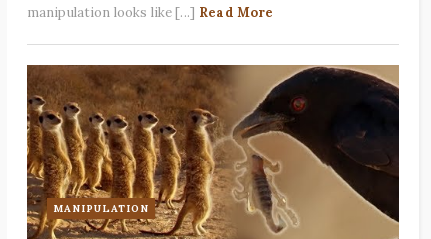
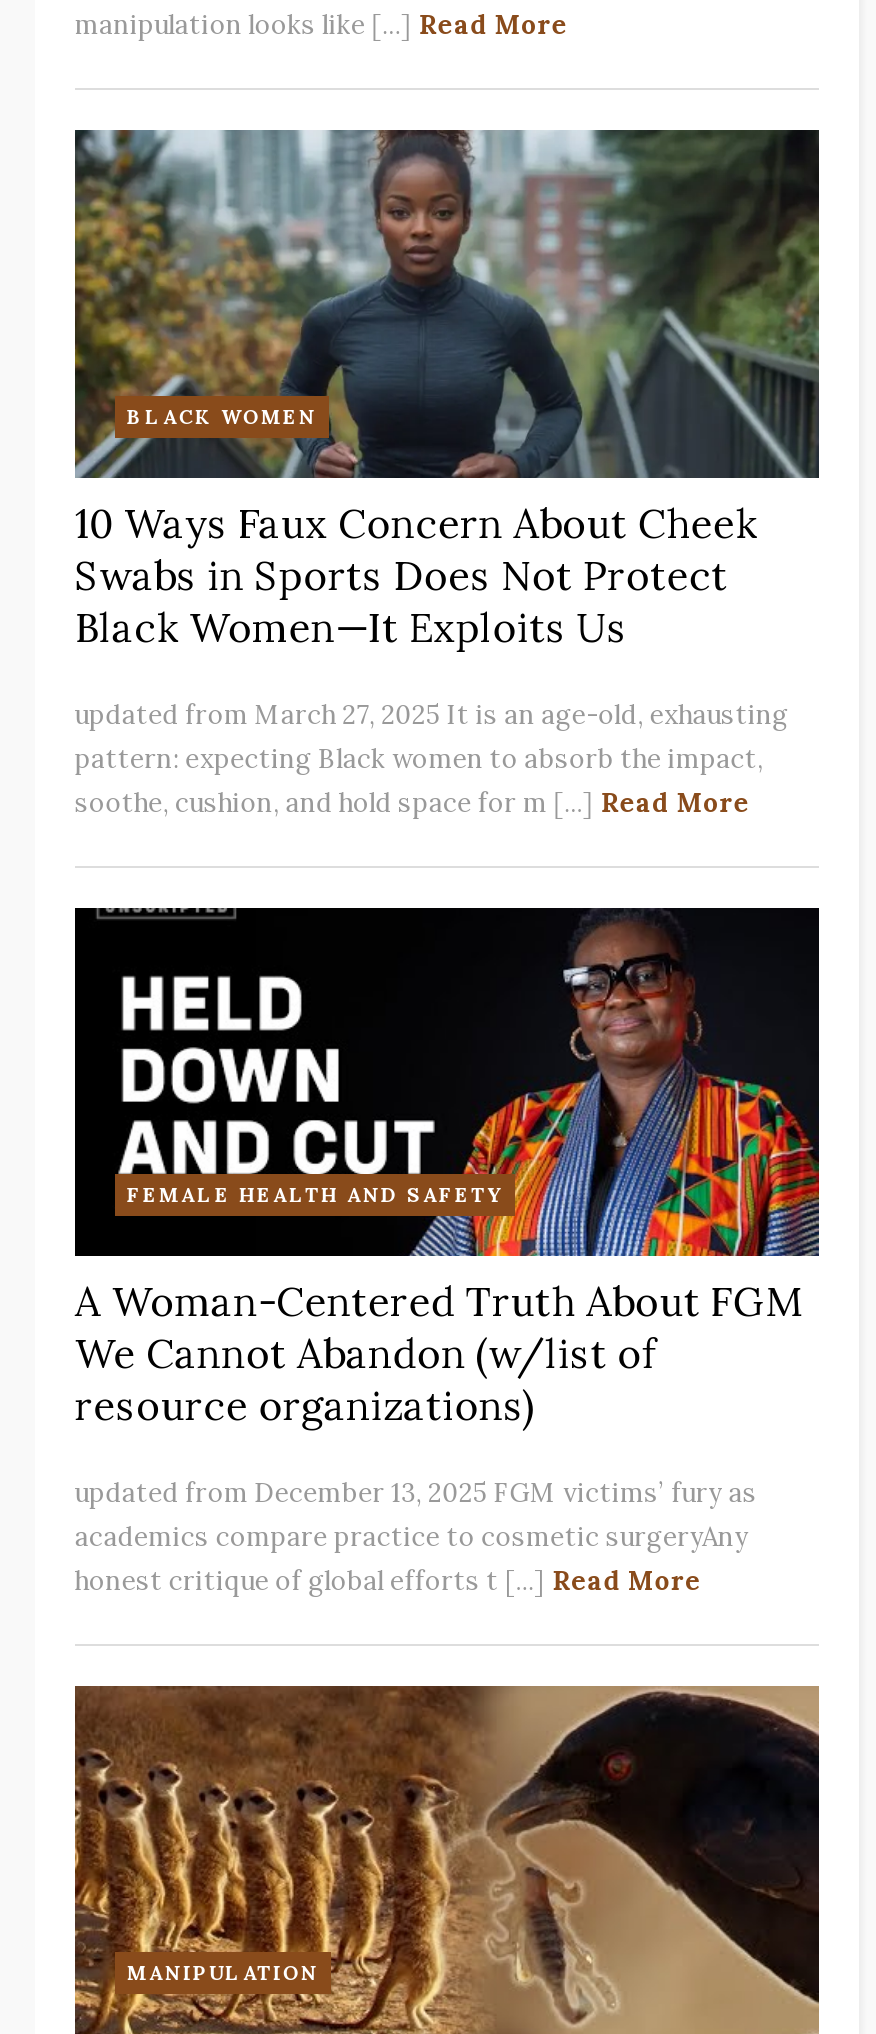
none -> [73,128,821,820] [image] | BLACK WOMEN | 10 Ways Faux Concern About Cheek | Swabs in Sports Does Not Protect | Black Women—It Exploits Us | updated from March 27, 2025 It is an age-old, exhausting | pattern: expecting Black women to absorb the impact, | soothe, cushion, and hold space for m [...] Read More
none -> [75,906,821,1598] [image] | FEMALE HEALTH AND SAFETY | A Woman-Centered Truth About FGM | We Cannot Abandon (w/list of | resource organizations) | updated from December 13, 2025 FGM victims’ fury as | academics compare practice to cosmetic surgeryAny | honest critique of global efforts t [...] Read More

